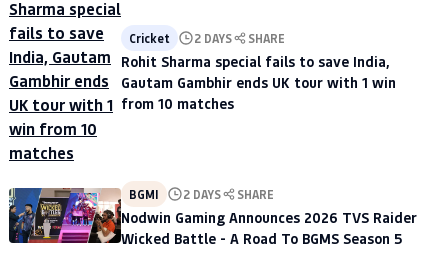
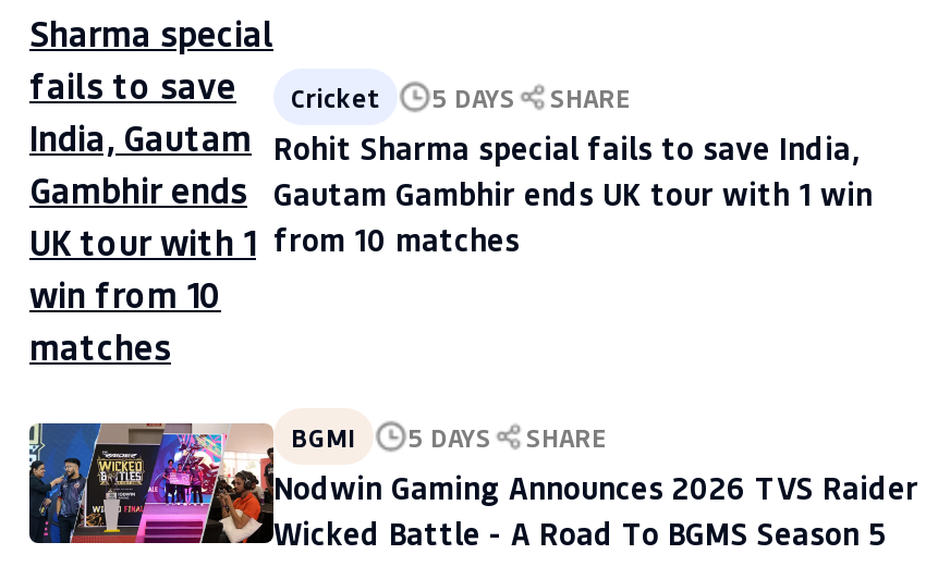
[129,30,285,46] Cricket 2 DAYS SHARE -> [291,79,631,114] Cricket 5 DAYS SHARE
[129,186,274,202] BGMI 2 DAYS SHARE -> [291,420,607,455] BGMI 5 DAYS SHARE

